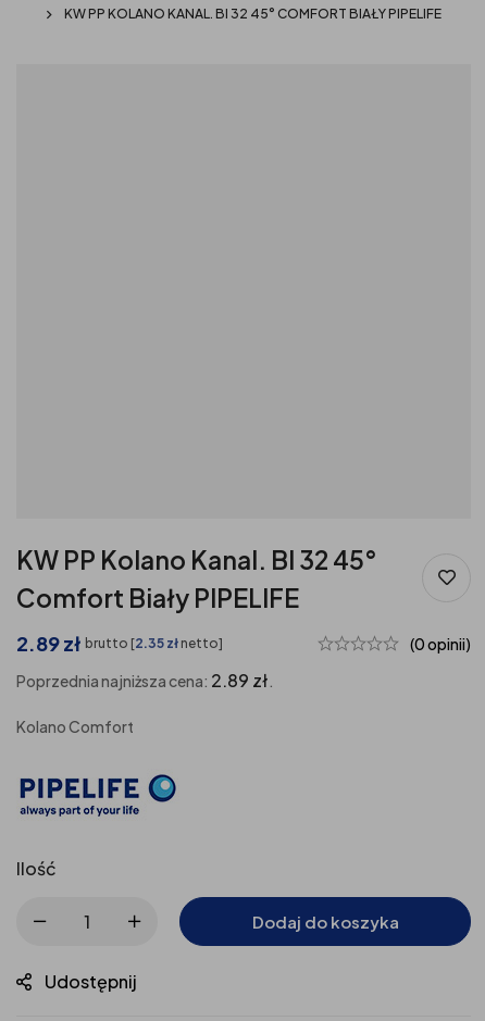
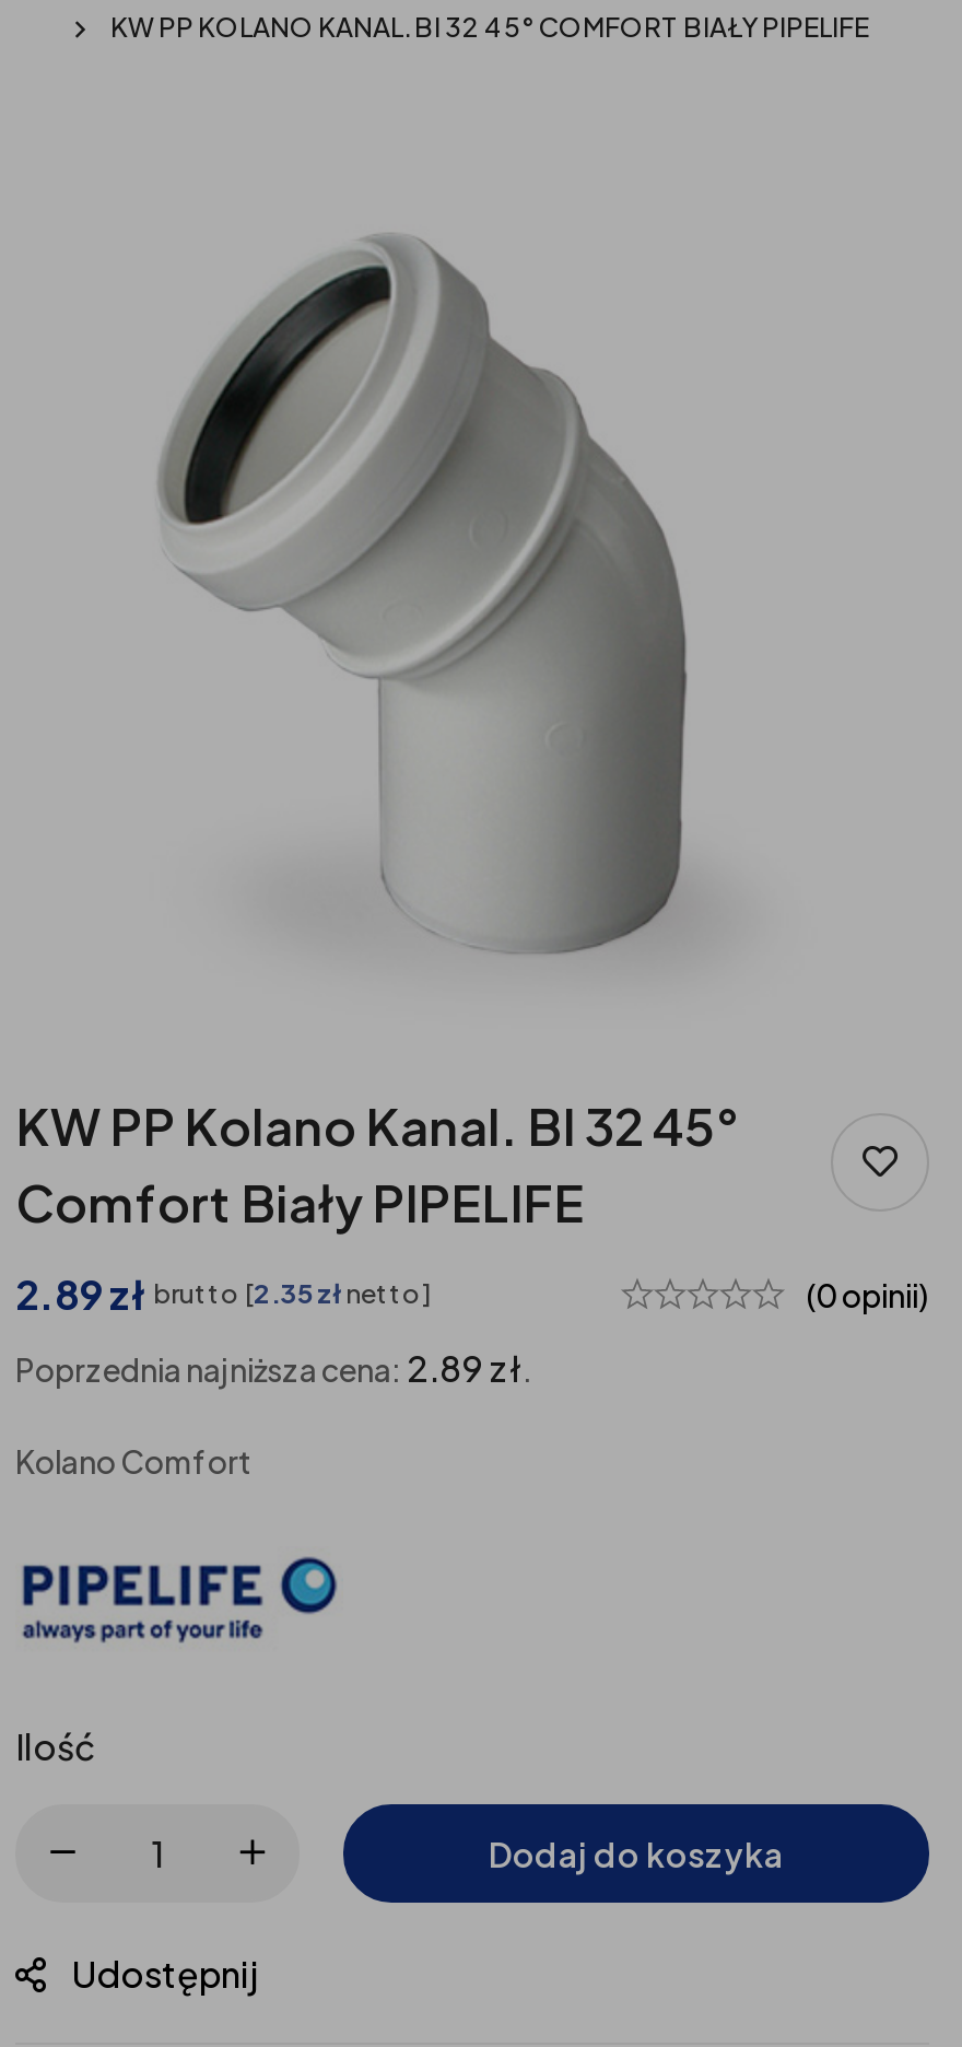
none -> [157,236,687,956] [image]

